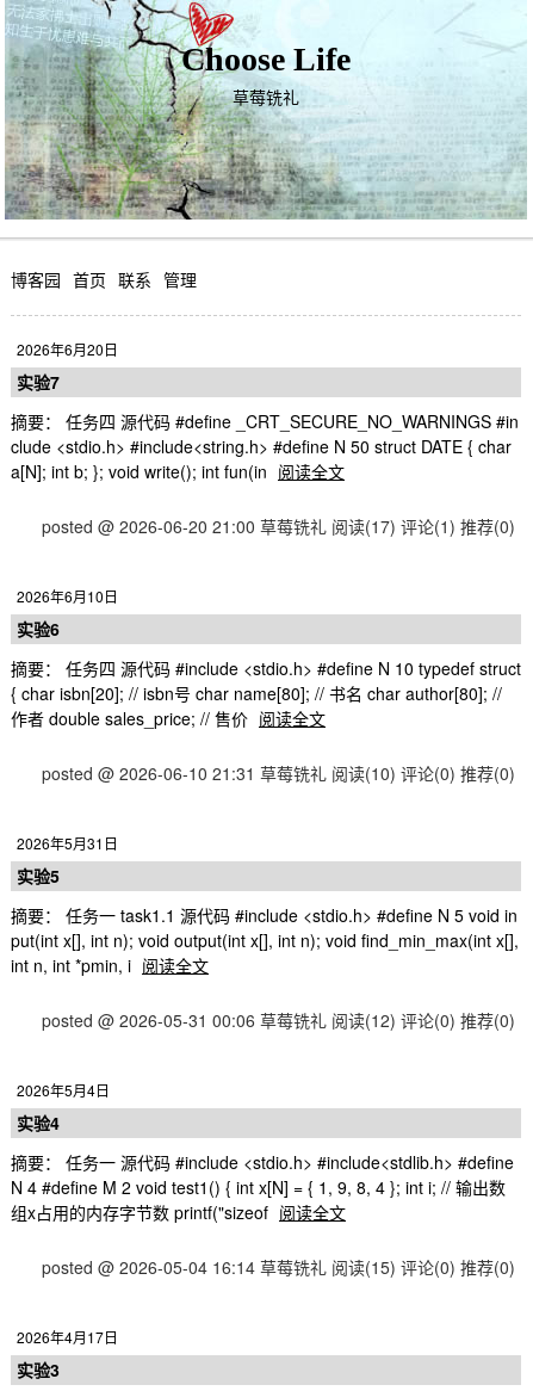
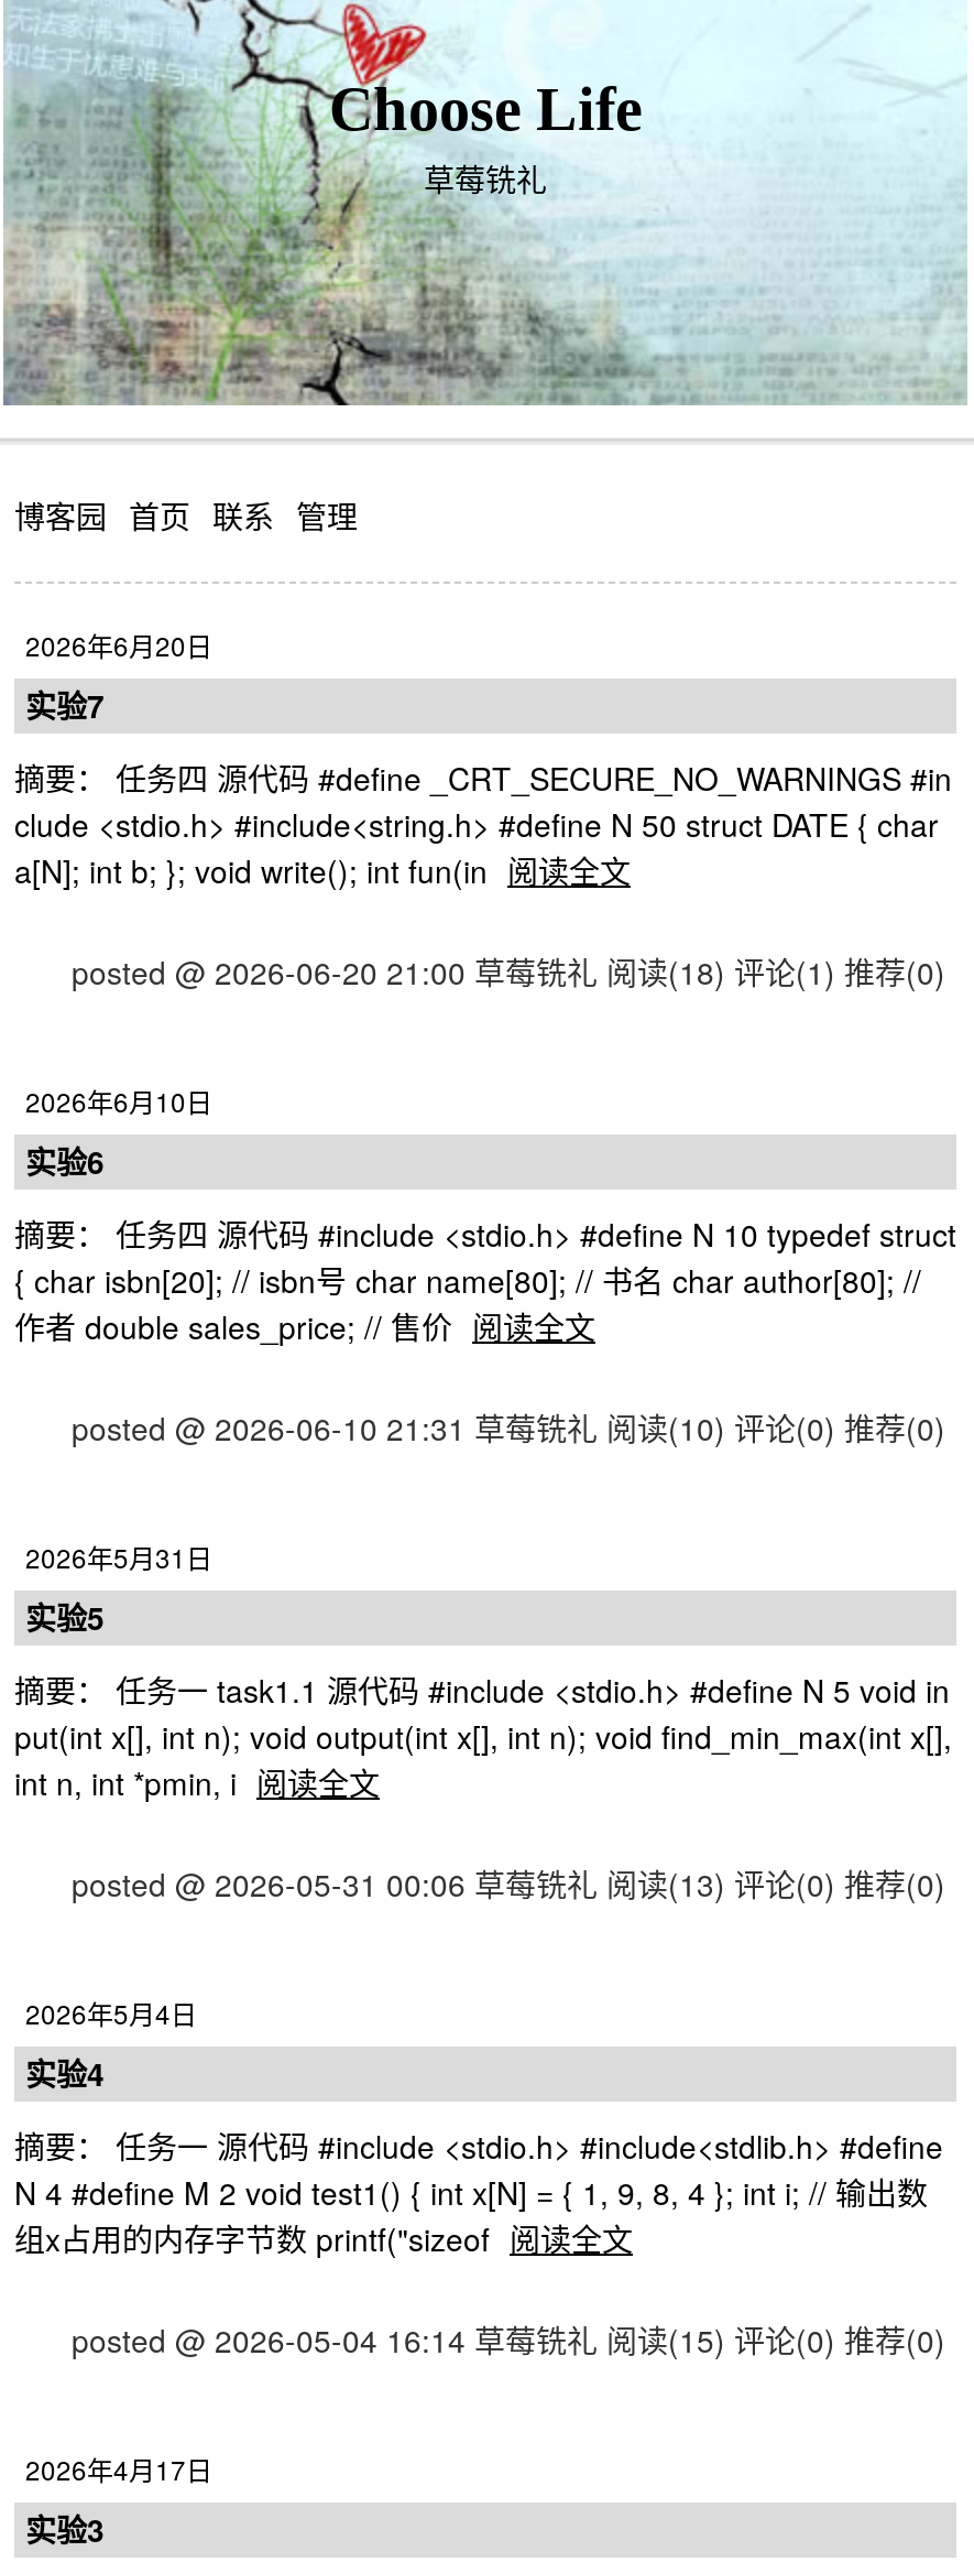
[42,514,515,538] posted @ 2026-06-20 21:00 草莓铣礼阅读(17) 评论(1) 推荐(0) -> [72,949,945,994] posted @ 2026-06-20 21:00 草莓铣礼阅读(18) 评论(1) 推荐(0)
[42,1008,515,1032] posted @ 2026-05-31 00:06 草莓铣礼阅读(12) 评论(0) 推荐(0) -> [72,1861,945,1906] posted @ 2026-05-31 00:06 草莓铣礼阅读(13) 评论(0) 推荐(0)

